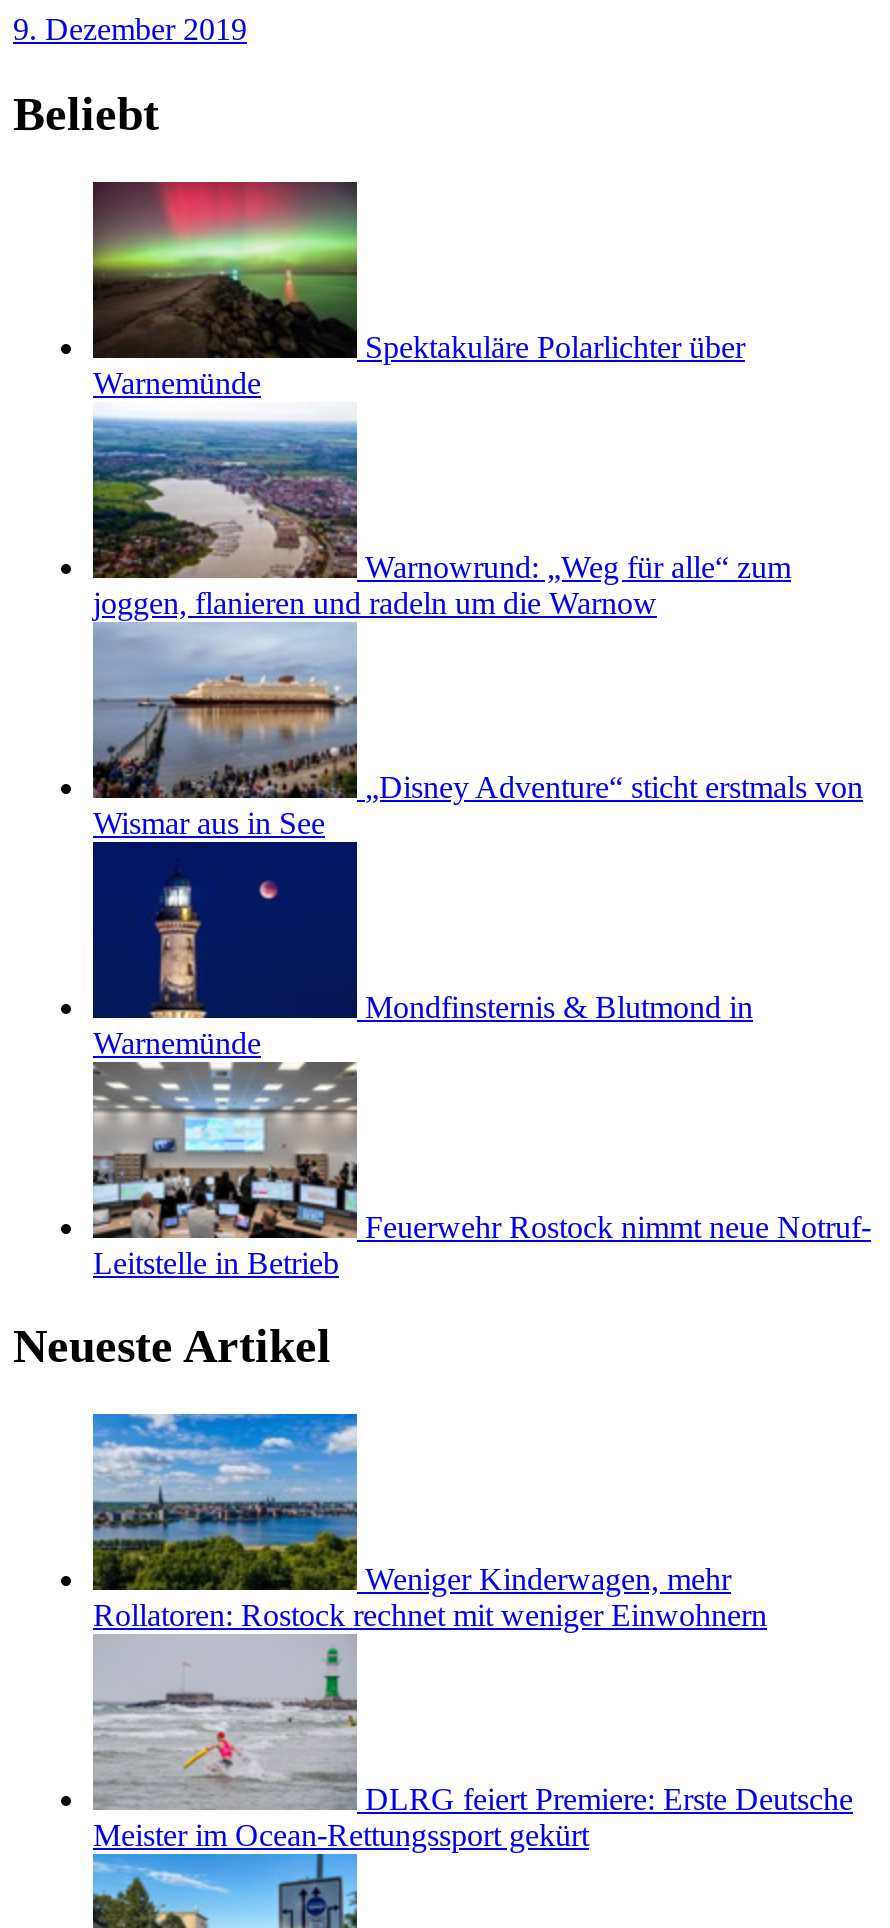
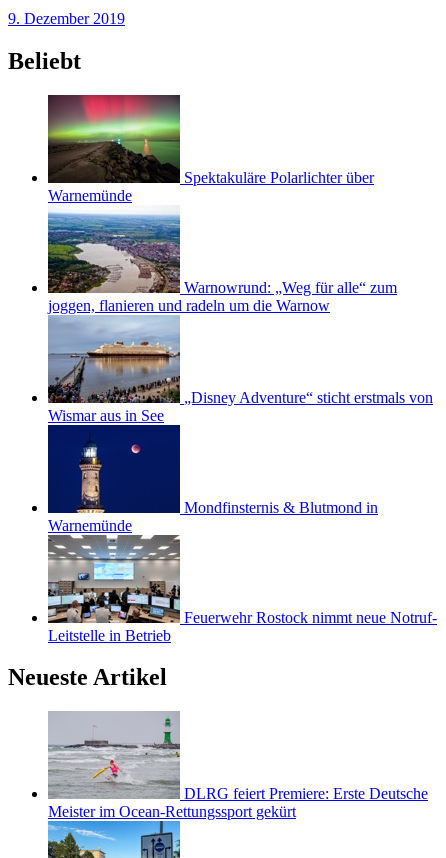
[91,1412,767,1633] [image] | Weniger Kinderwagen, mehr | Rollatoren: Rostock rechnet mit weniger Einwohnern -> none

